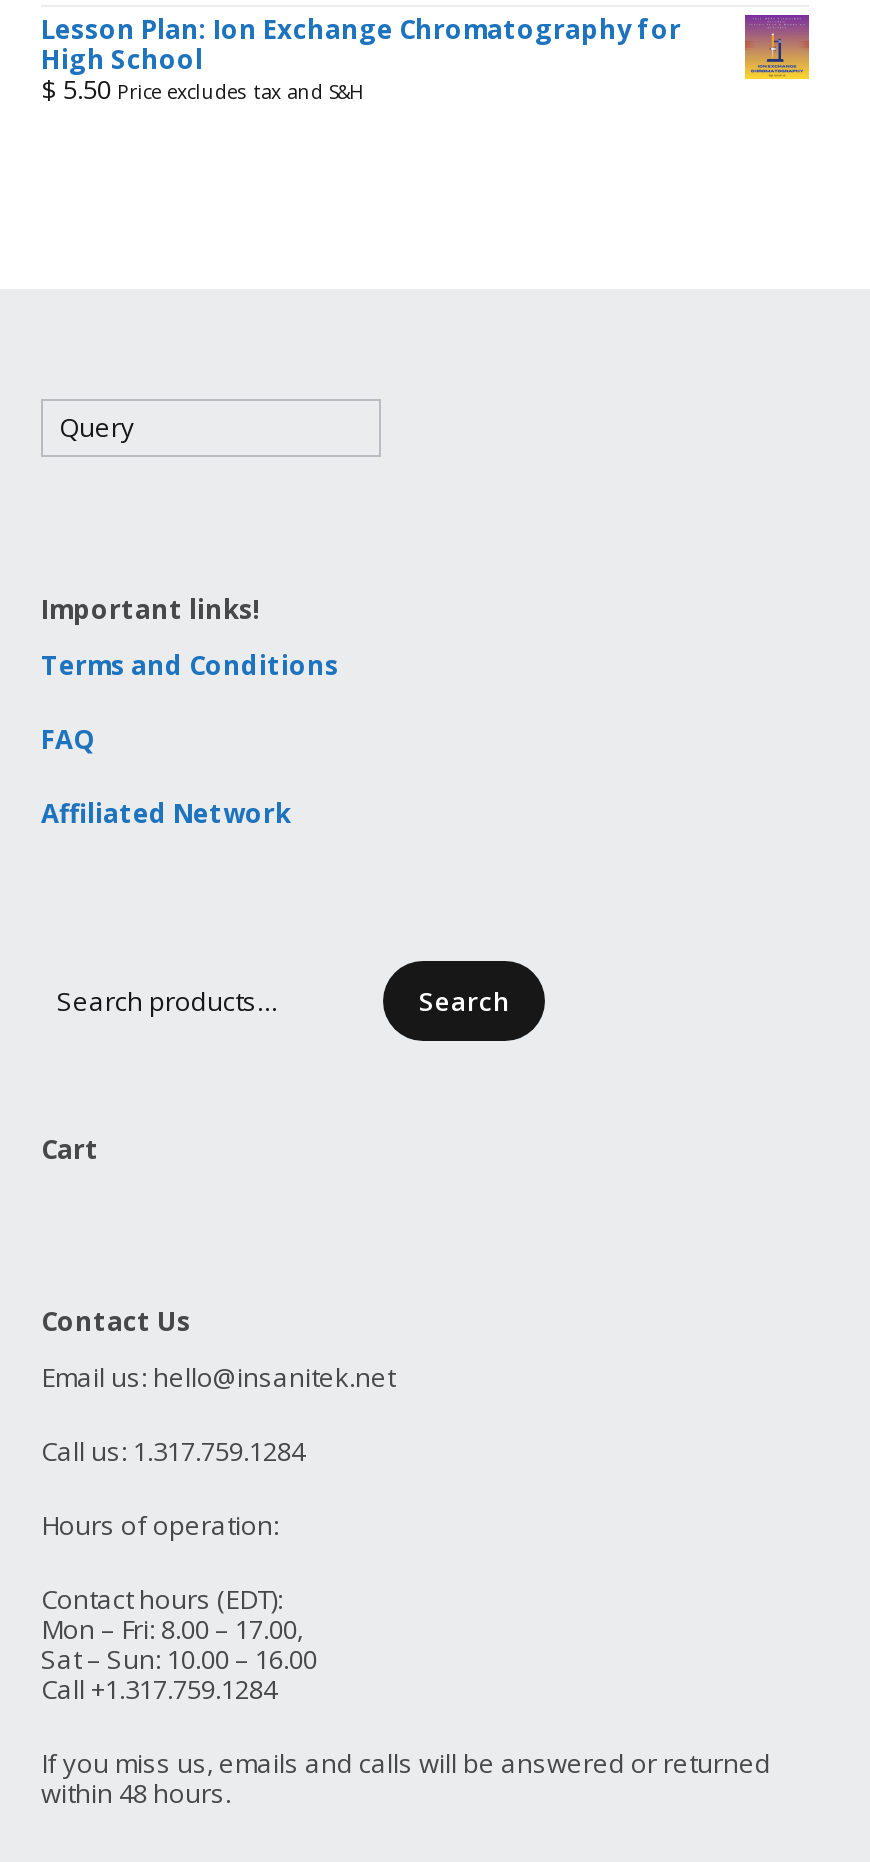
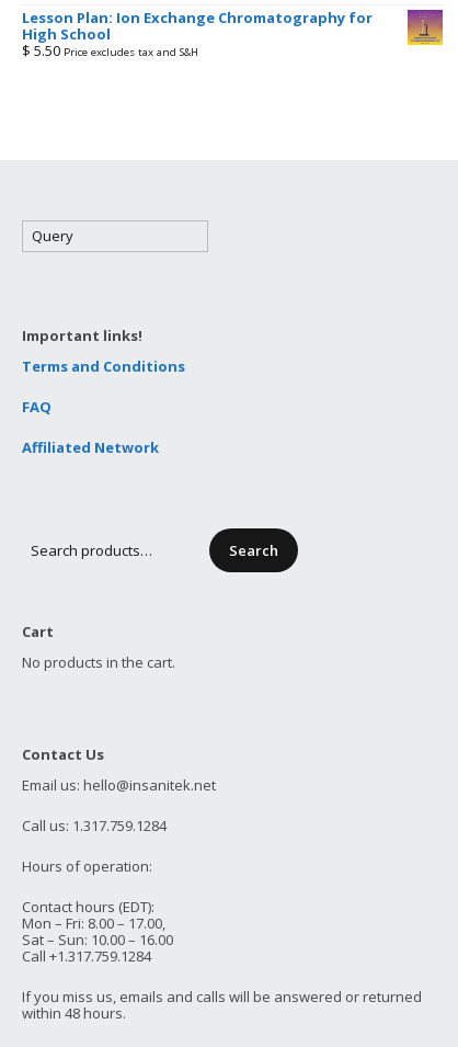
none -> [22,652,175,672] No products in the cart.

